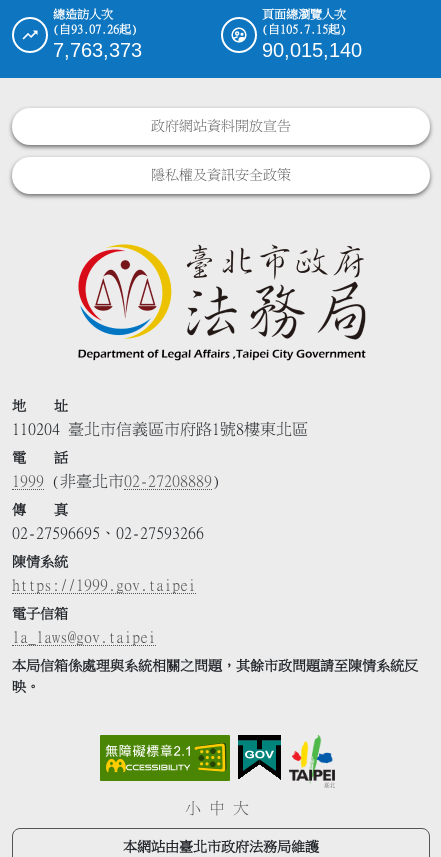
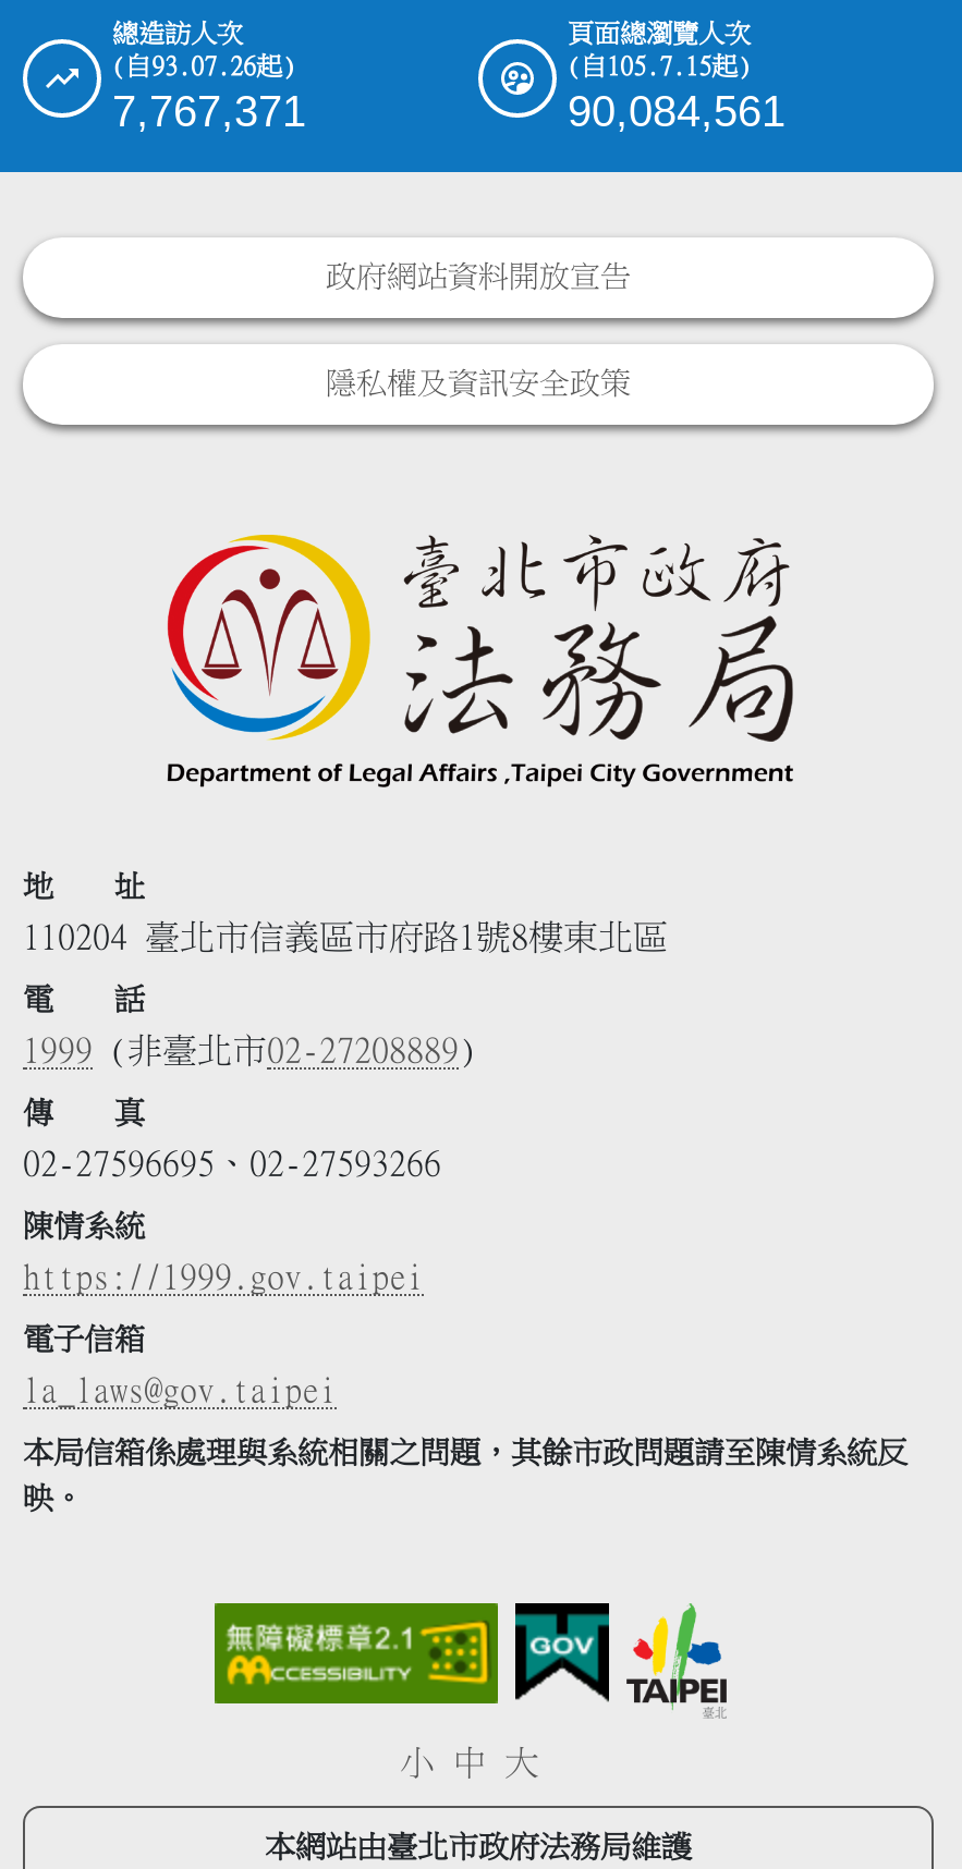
[53,39,142,61] 7,763,373 -> [112,88,306,136] 7,767,371
[262,39,362,61] 90,015,140 -> [568,88,786,136] 90,084,561

